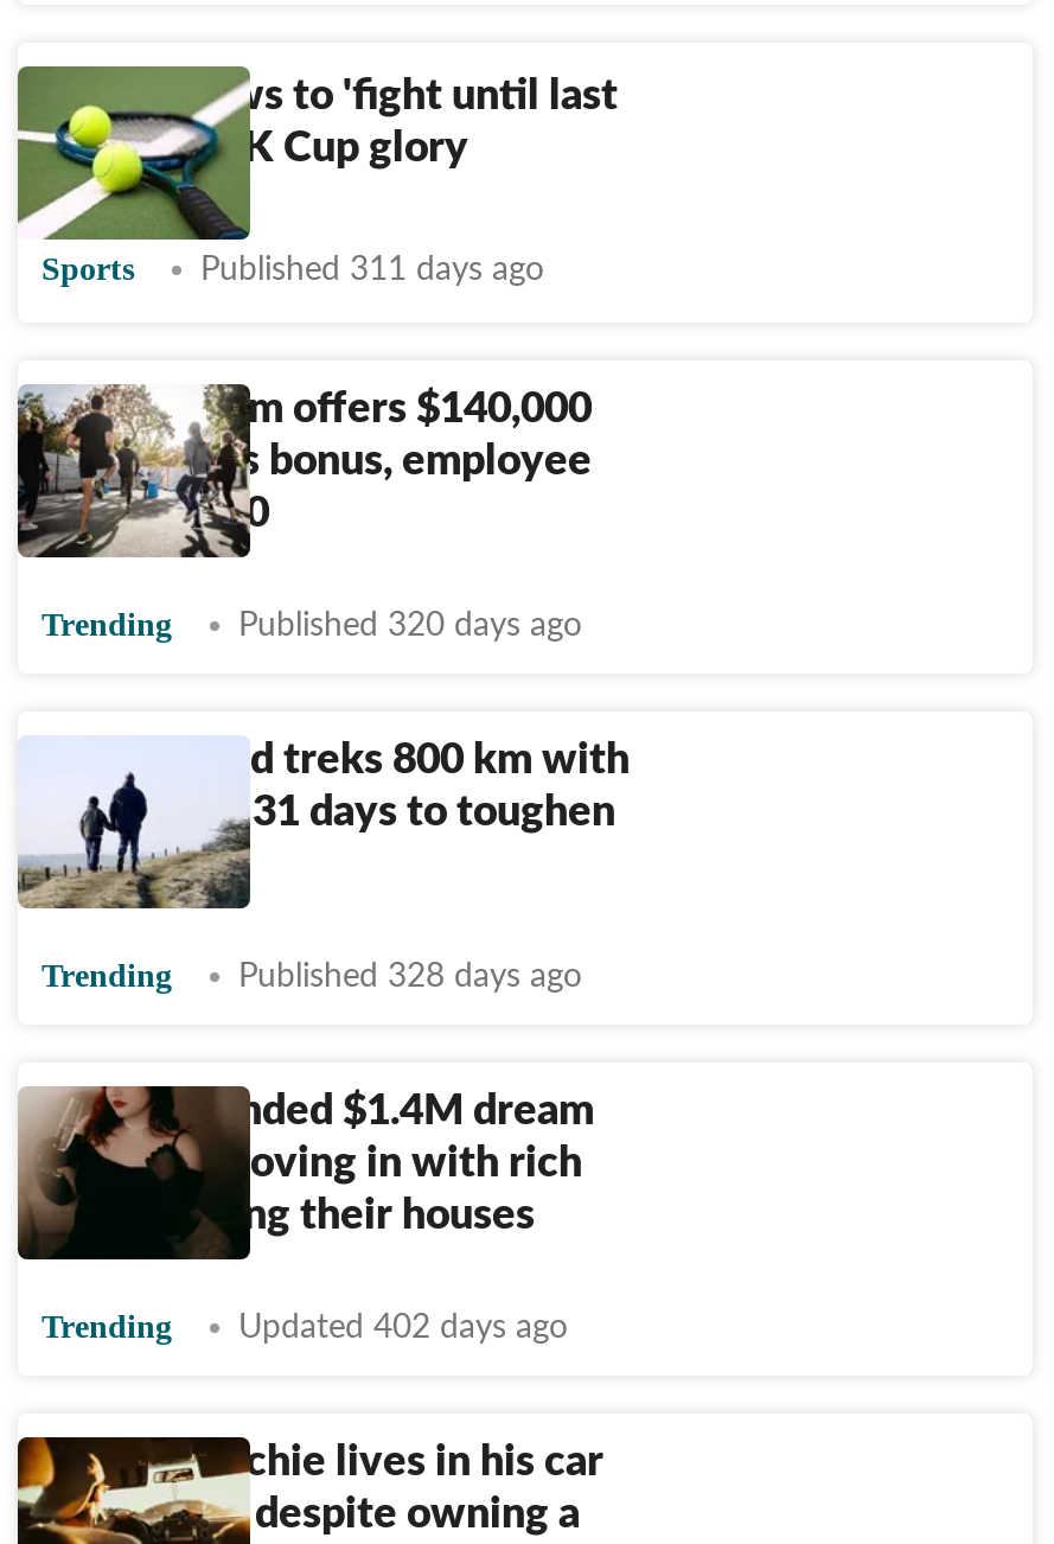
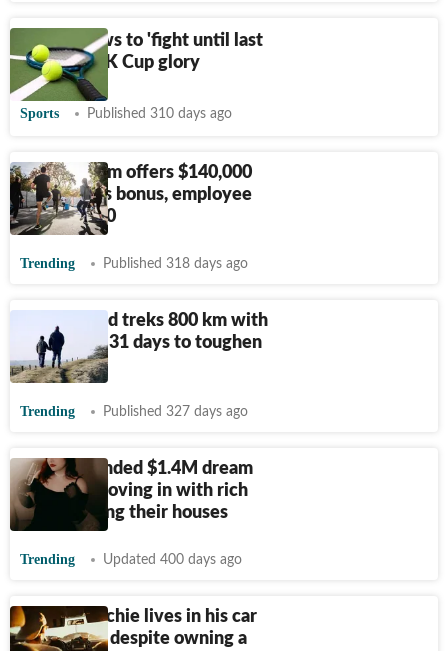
[200,254,544,287] Published 311 days ago -> [87,107,232,121] Published 310 days ago
[238,610,582,643] Published 320 days ago -> [103,257,248,271] Published 318 days ago
[238,961,582,994] Published 328 days ago -> [103,405,248,419] Published 327 days ago
[238,1312,568,1345] Updated 402 days ago -> [103,553,242,567] Updated 400 days ago

